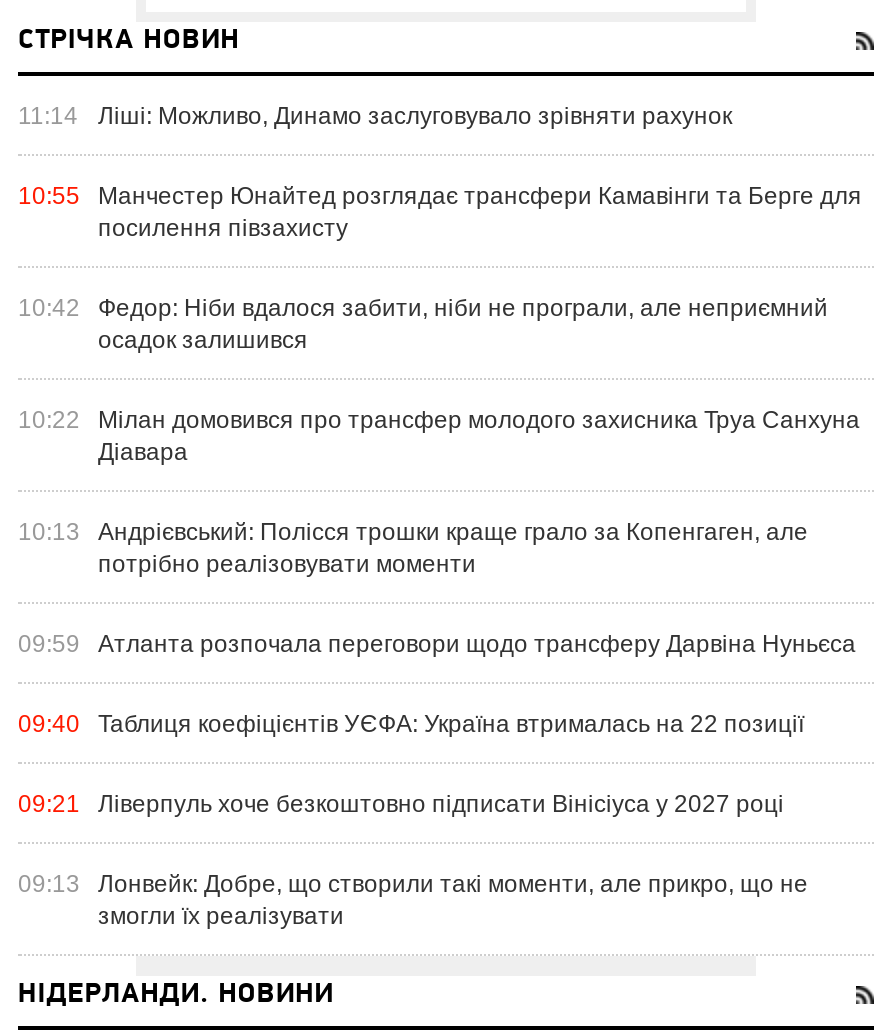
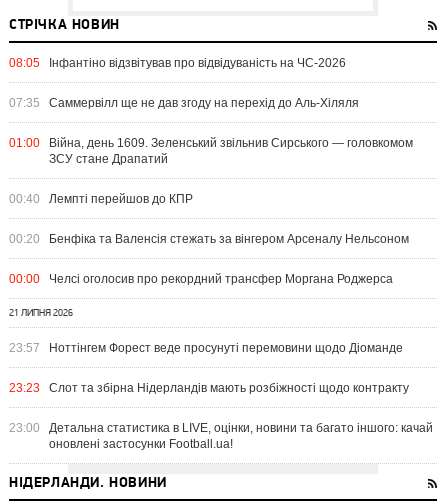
[18,103,862,931] 11:14 | Ліші: Можливо, Динамо заслуговувало зрівняти рахунок | 10:55 | Манчестер Юнайтед розглядає трансфери Камавінги та Берге для | посилення півзахисту | 10:42 | Федор: Ніби вдалося забити, ніби не програли, але неприємний | осадок залишився | 10:22 | Мілан домовився про трансфер молодого захисника Труа Санхуна | Діавара | 10:13 | Андрієвський: Полісся трошки краще грало за Копенгаген, але | потрібно реалізовувати моменти | 09:59 | Атланта розпочала переговори щодо трансферу Дарвіна Нуньєса | 09:40 | Таблиця коефіцієнтів УЄФА: Україна втрималась на 22 позиції | 09:21 | Ліверпуль хоче безкоштовно підписати Вінісіуса у 2027 році | 09:13 | Лонвейк: Добре, що створили такі моменти, але прикро, що не | змогли їх реалізувати -> [9,56,433,451] 08:05 | Інфантіно відзвітував про відвідуваність на ЧС-2026 | 07:35 | Саммервілл ще не дав згоду на перехід до Аль-Хіляля | 01:00 | Війна, день 1609. Зеленський звільнив Сирського — головкомом | ЗСУ стане Драпатий | 00:40 | Лемпті перейшов до КПР | 00:20 | Бенфіка та Валенсія стежать за вінгером Арсеналу Нельсоном | 00:00 | Челсі оголосив про рекордний трансфер Моргана Роджерса | 21 ЛИПНЯ 2026 | 23:57 | Ноттінгем Форест веде просунуті перемовини щодо Діоманде | 23:23 | Слот та збірна Нідерландів мають розбіжності щодо контракту | 23:00 | Детальна статистика в LIVE, оцінки, новини та багато іншого: качай | оновлені застосунки Football.ua!

